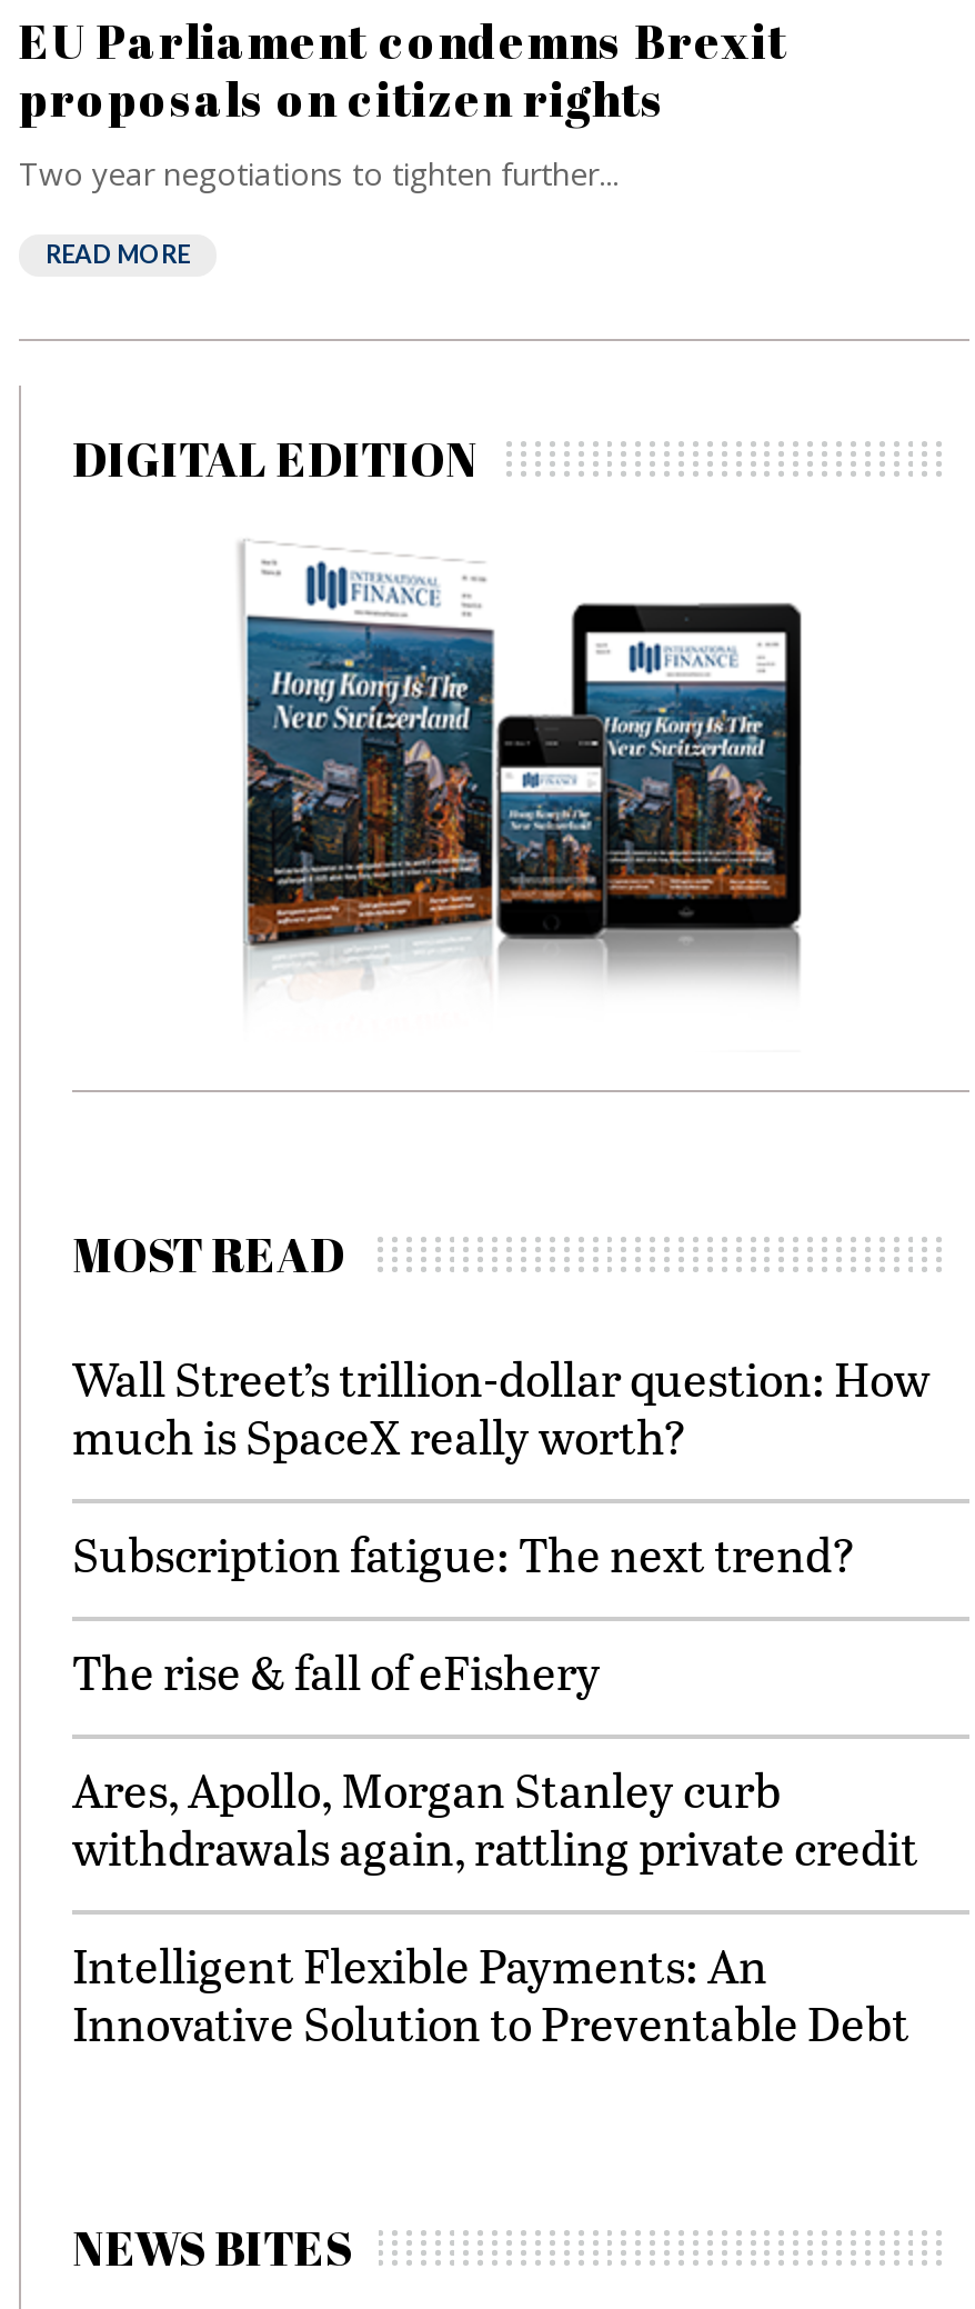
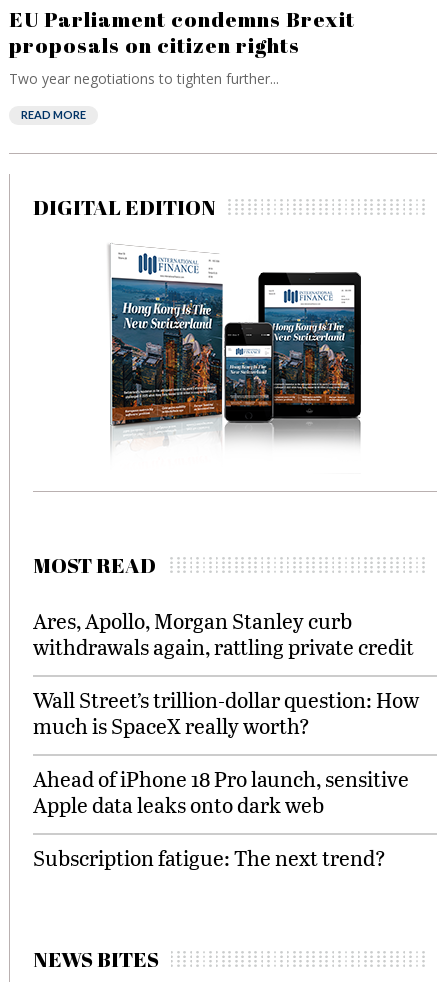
moved [72,1346,929,1468] -> [33,685,419,740]: Wall Street’s trillion-dollar question: How | much is SpaceX really worth?
moved [72,1521,856,1586] -> [33,843,386,872]: Subscription fatigue: The next trend?
[72,1639,601,1703] The rise & fall of eFishery -> none
moved [72,1757,918,1879] -> [33,606,414,661]: Ares, Apollo, Morgan Stanley curb | withdrawals again, rattling private credit
[72,1932,909,2055] Intelligent Flexible Payments: An | Innovative Solution to Preventable Debt -> [33,764,409,819] Ahead of iPhone 18 Pro launch, sensitive | Apple data leaks onto dark web

